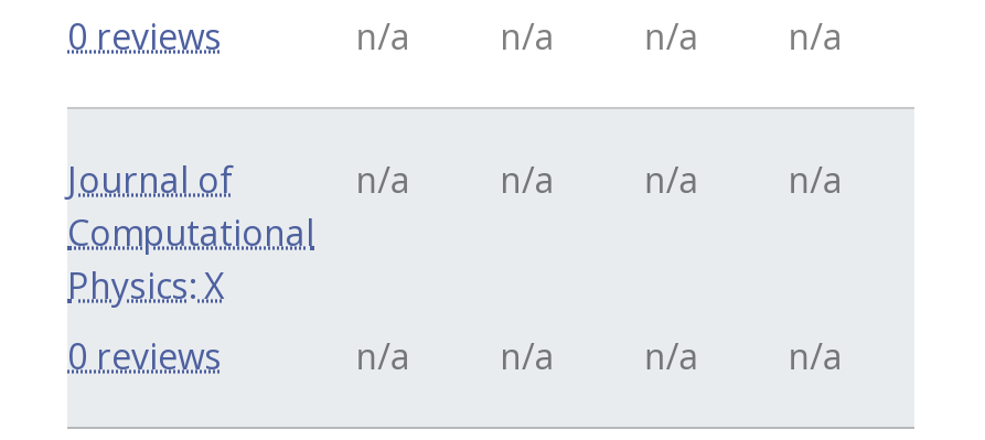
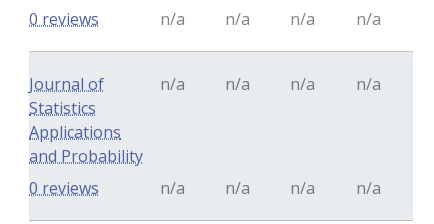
[67,208,314,310] Computational | Physics: X -> [29,97,143,167] Statistics | Applications | and Probability

